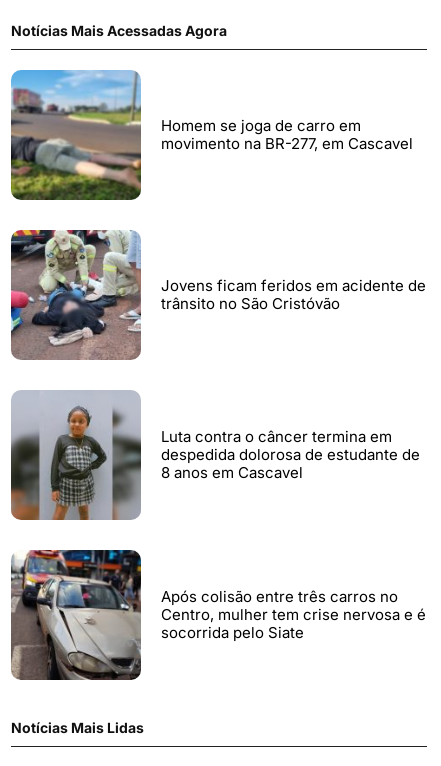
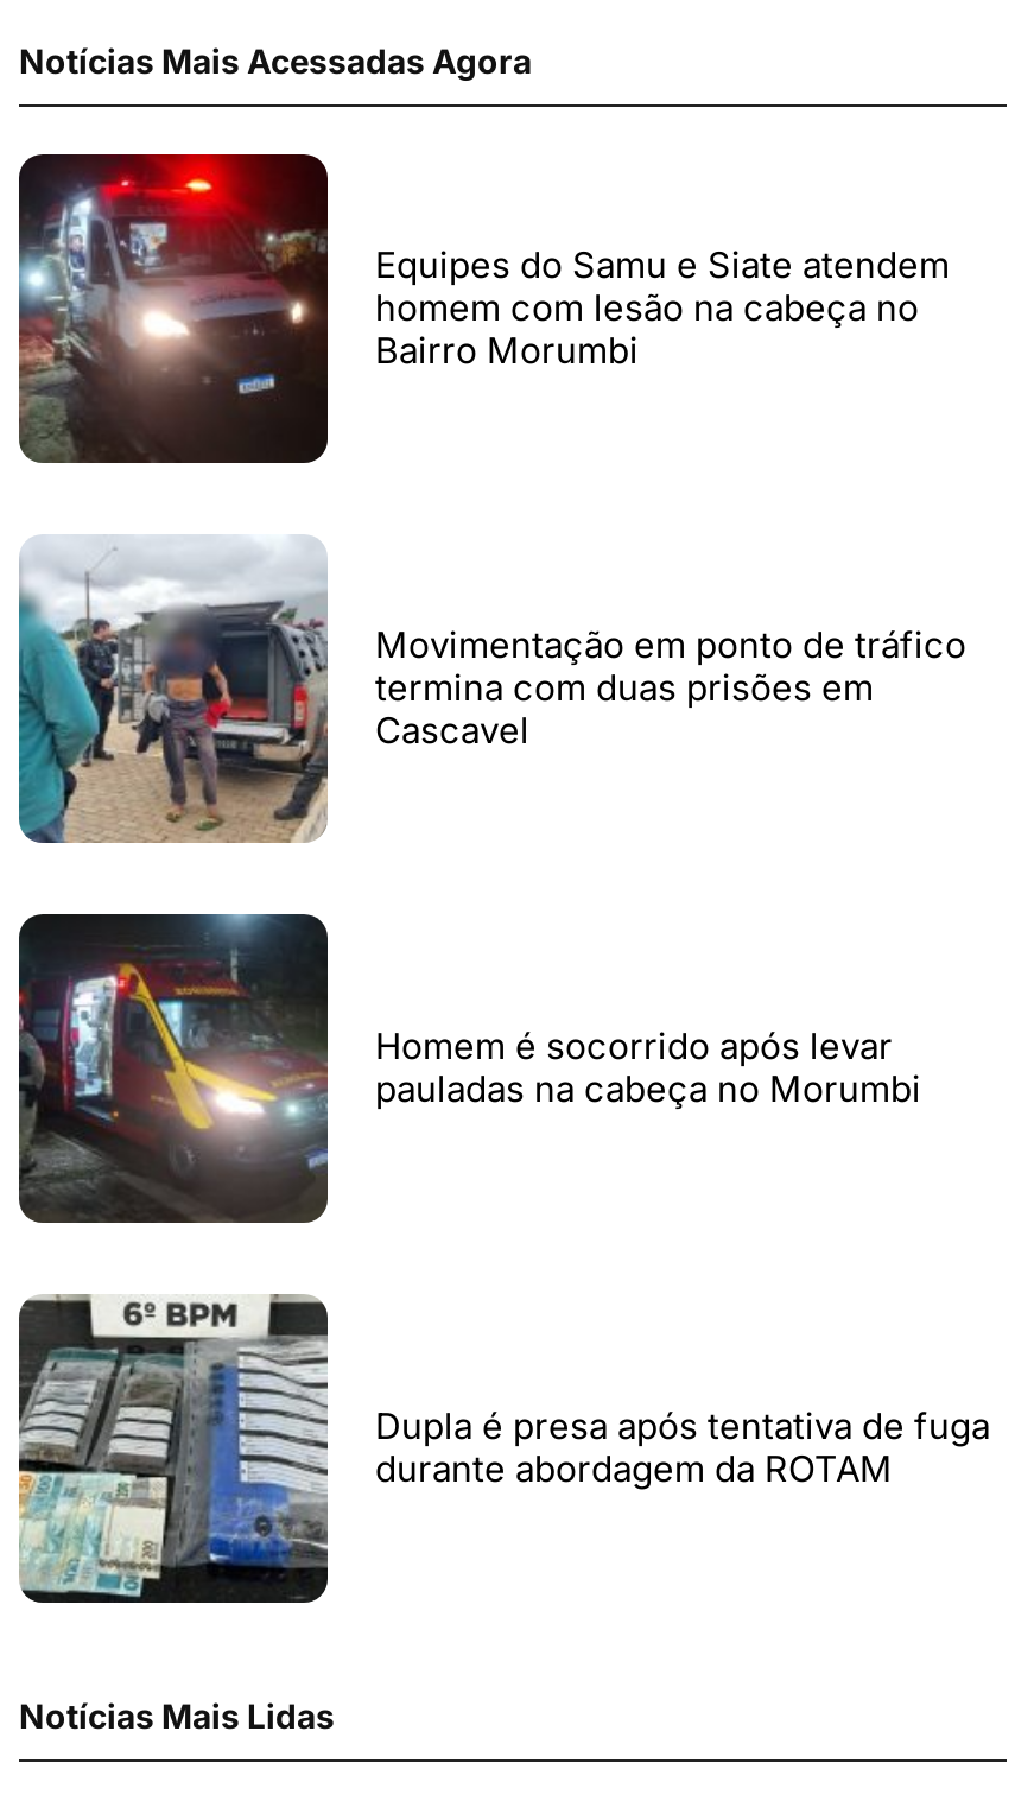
[10,69,413,200] [image] | Homem se joga de carro em | movimento na BR-277, em Cascavel -> [17,152,950,463] [image] | Equipes do Samu e Siate atendem | homem com lesão na cabeça no | Bairro Morumbi
[10,229,426,360] [image] | Jovens ficam feridos em acidente de | trânsito no São Cristóvão -> [17,534,966,843] [image] | Movimentação em ponto de tráfico | termina com duas prisões em | Cascavel
[10,390,420,521] [image] | Luta contra o câncer termina em | despedida dolorosa de estudante de | 8 anos em Cascavel -> [17,912,921,1225] [image] | Homem é socorrido após levar | pauladas na cabeça no Morumbi
[10,549,426,681] [image] | Após colisão entre três carros no | Centro, mulher tem crise nervosa e é | socorrida pelo Siate -> [17,1292,990,1603] [image] | Dupla é presa após tentativa de fuga | durante abordagem da ROTAM

